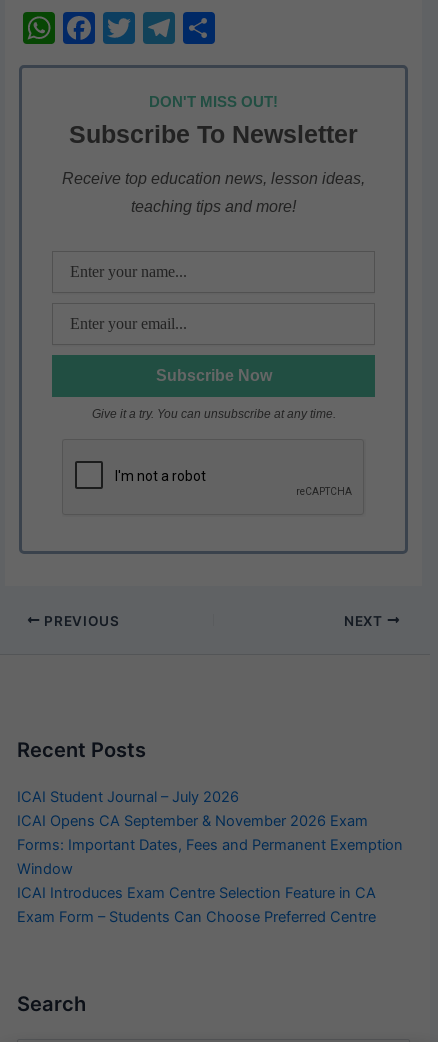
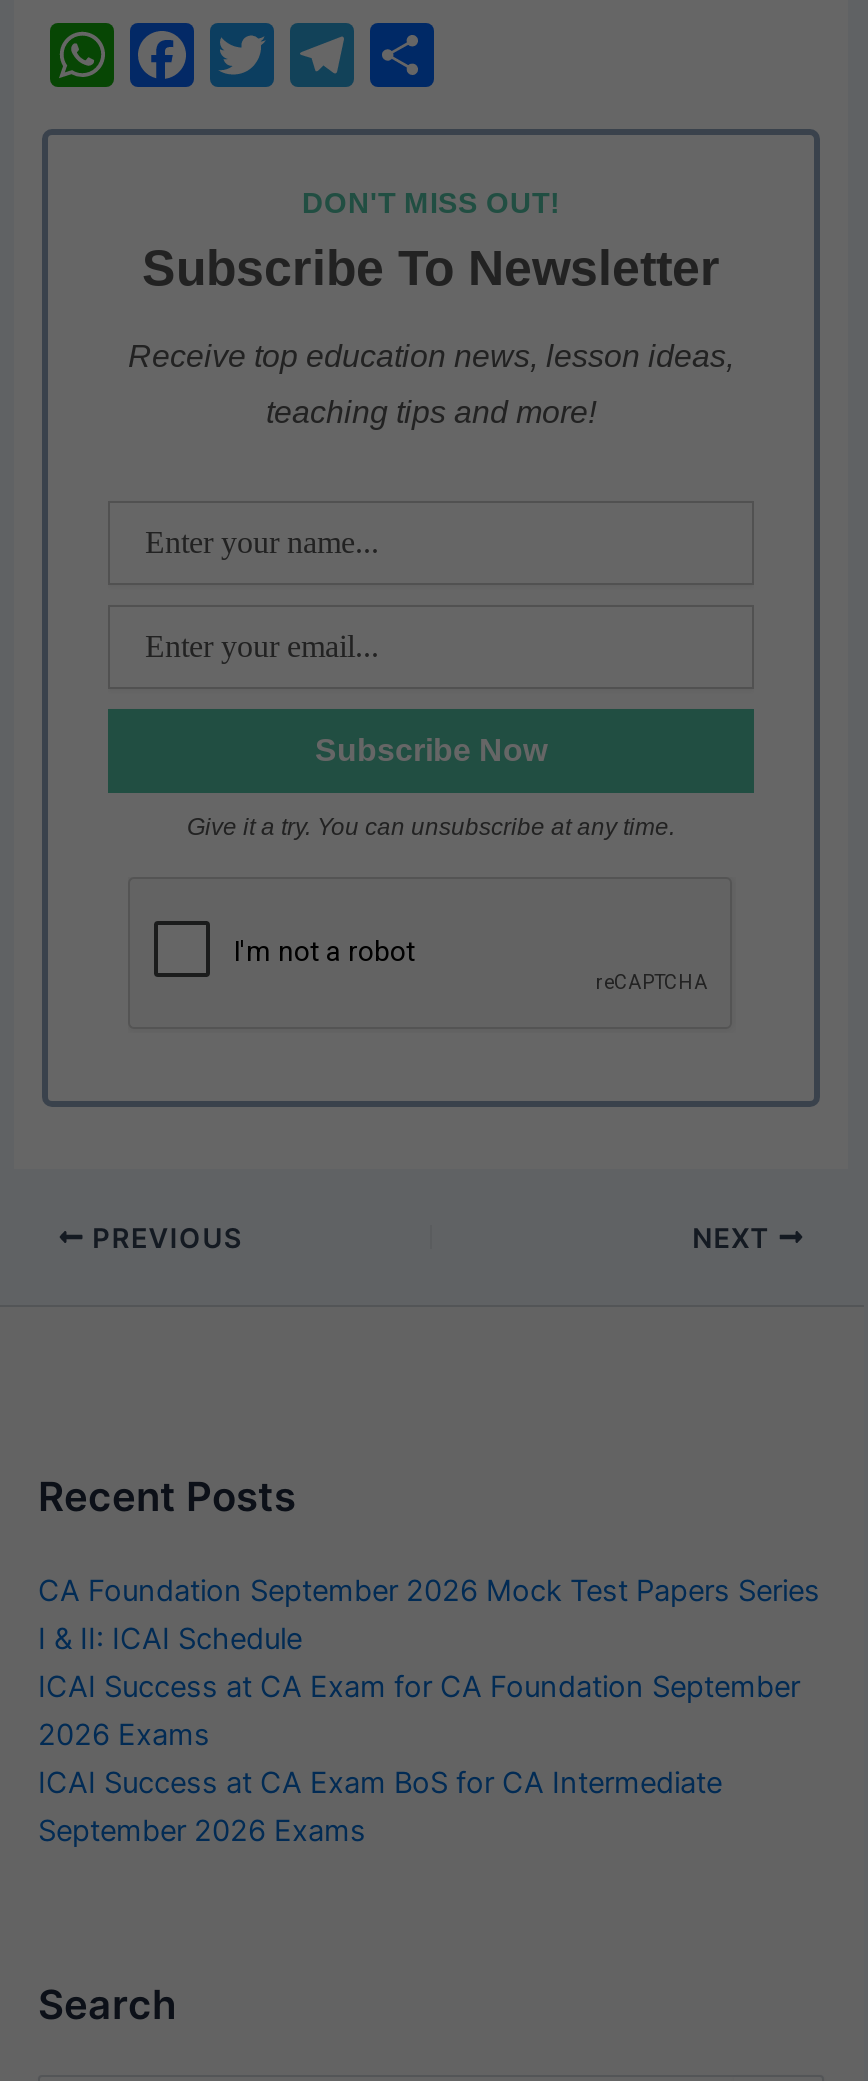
[17,788,403,926] ICAI Student Journal – July 2026 | ICAI Opens CA September & November 2026 Exam | Forms: Important Dates, Fees and Permanent Exemption | Window | ICAI Introduces Exam Centre Selection Feature in CA | Exam Form – Students Can Choose Preferred Centre -> [38,1573,820,1849] CA Foundation September 2026 Mock Test Papers Series | I & II: ICAI Schedule | ICAI Success at CA Exam for CA Foundation September | 2026 Exams | ICAI Success at CA Exam BoS for CA Intermediate | September 2026 Exams

